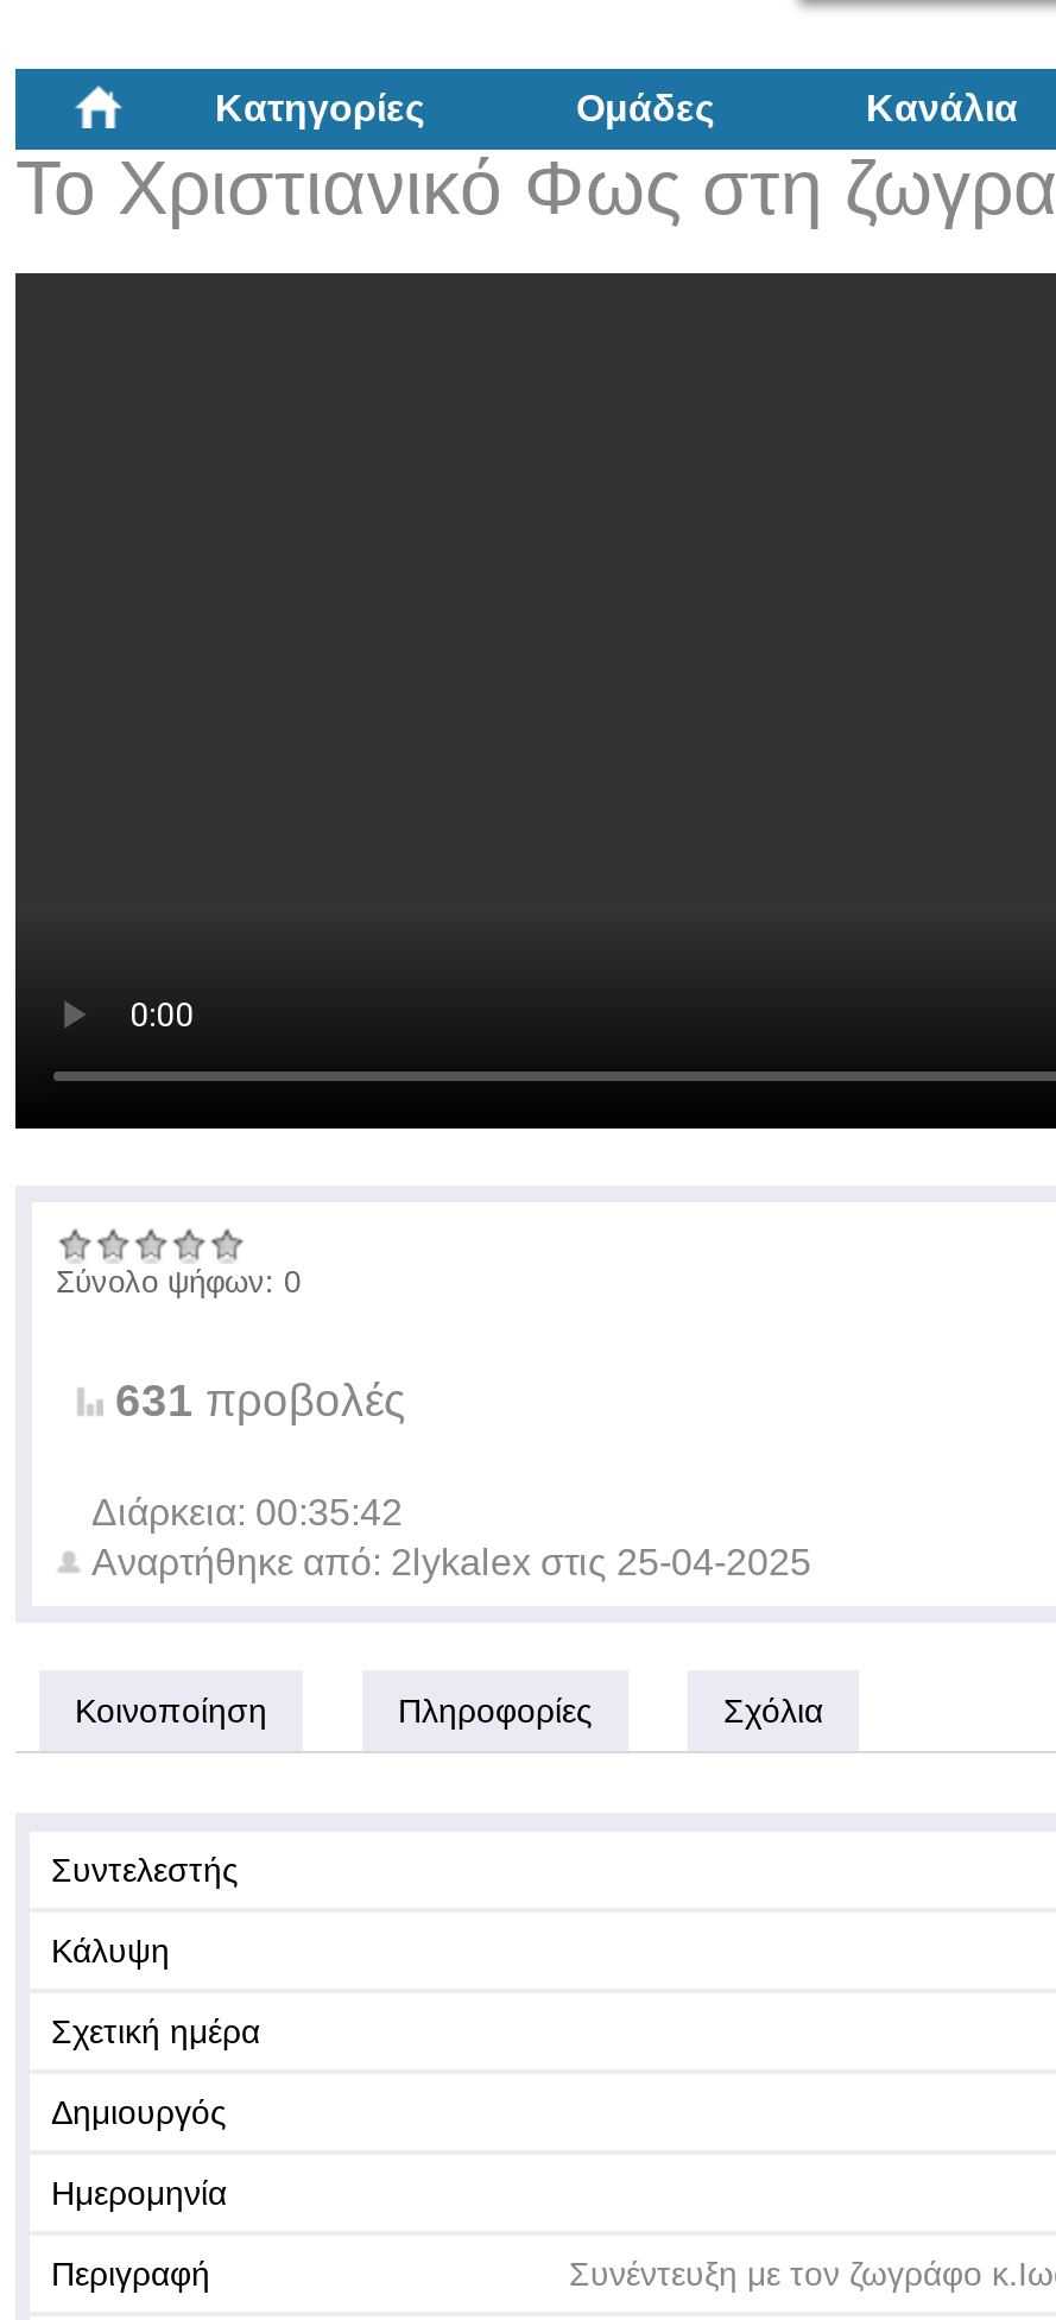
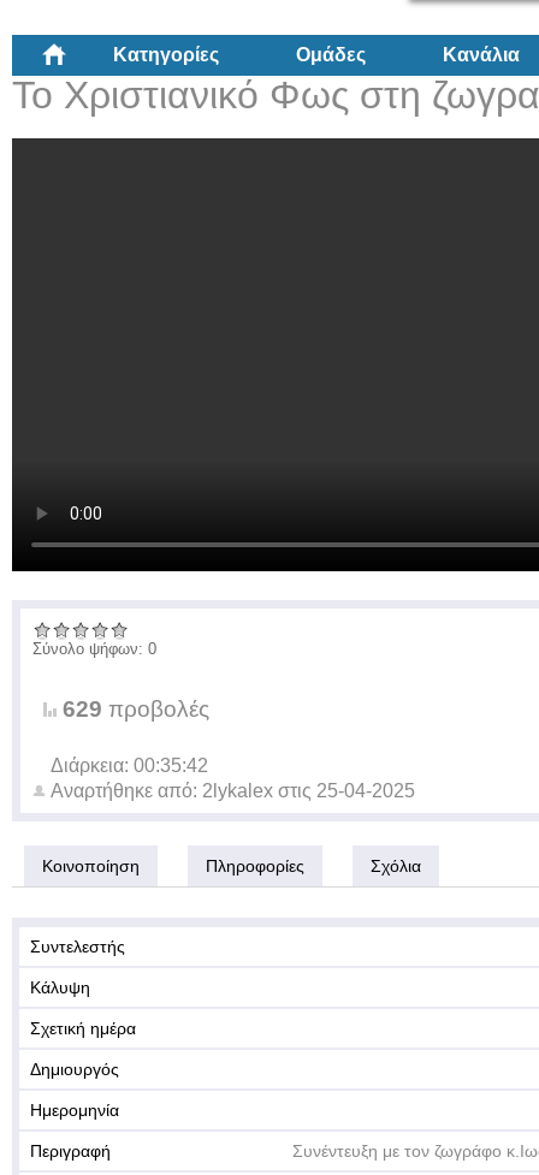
[115,1376,405,1425] 631 προβολές -> [63,696,209,722] 629 προβολές

